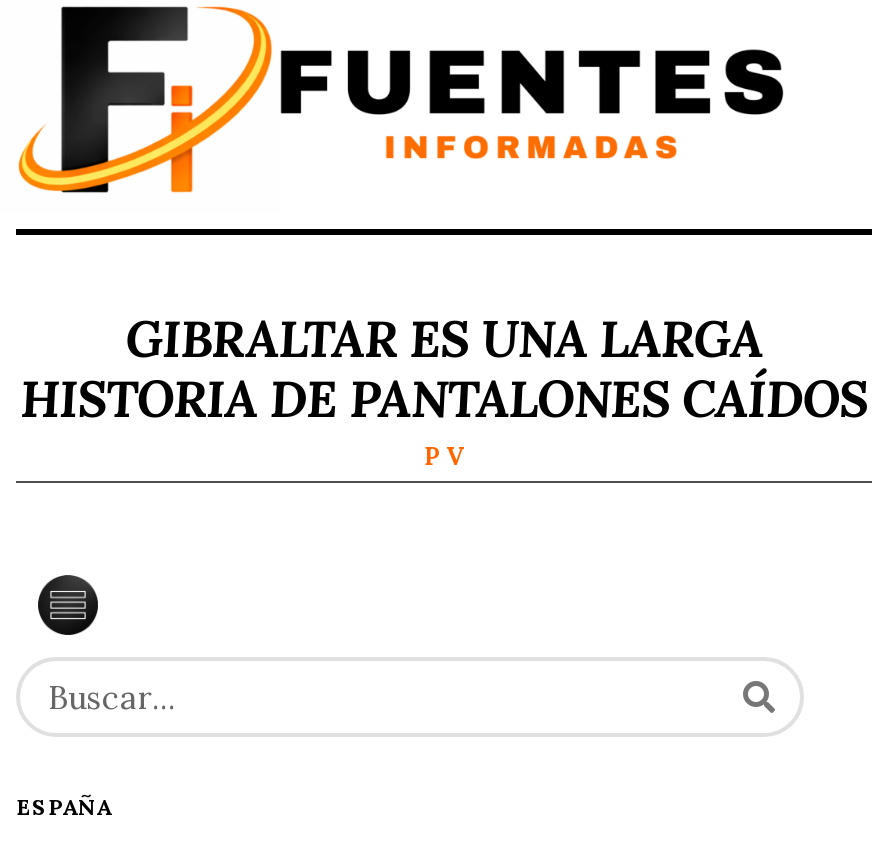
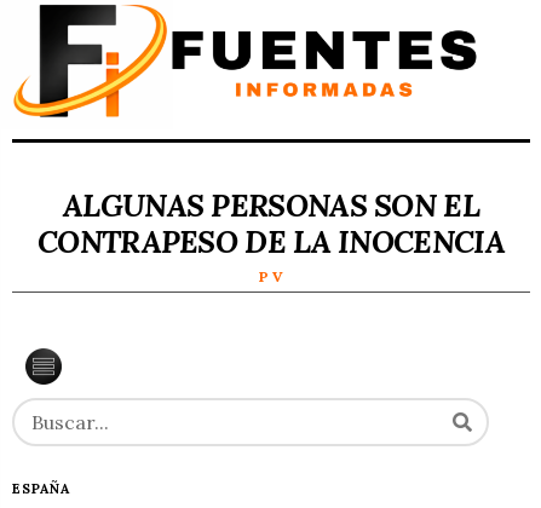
[20,306,868,430] GIBRALTAR ES UNA LARGA | HISTORIA DE PANTALONES CAÍDOS -> [38,186,505,261] ALGUNAS PERSONAS SON EL | CONTRAPESO DE LA INOCENCIA

